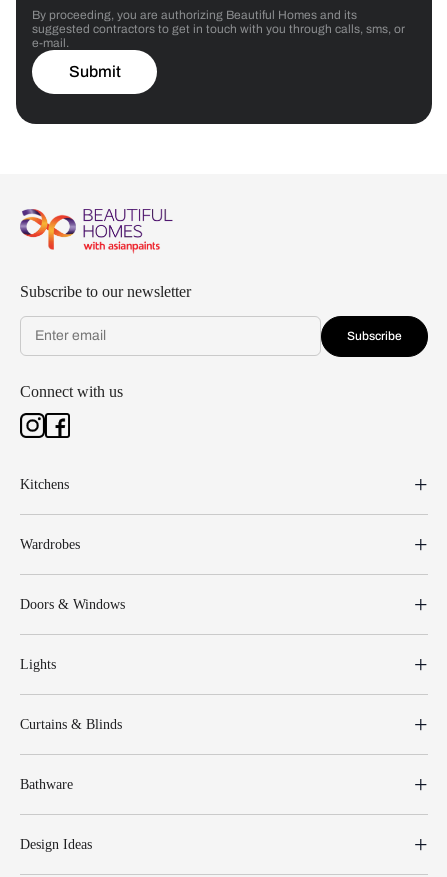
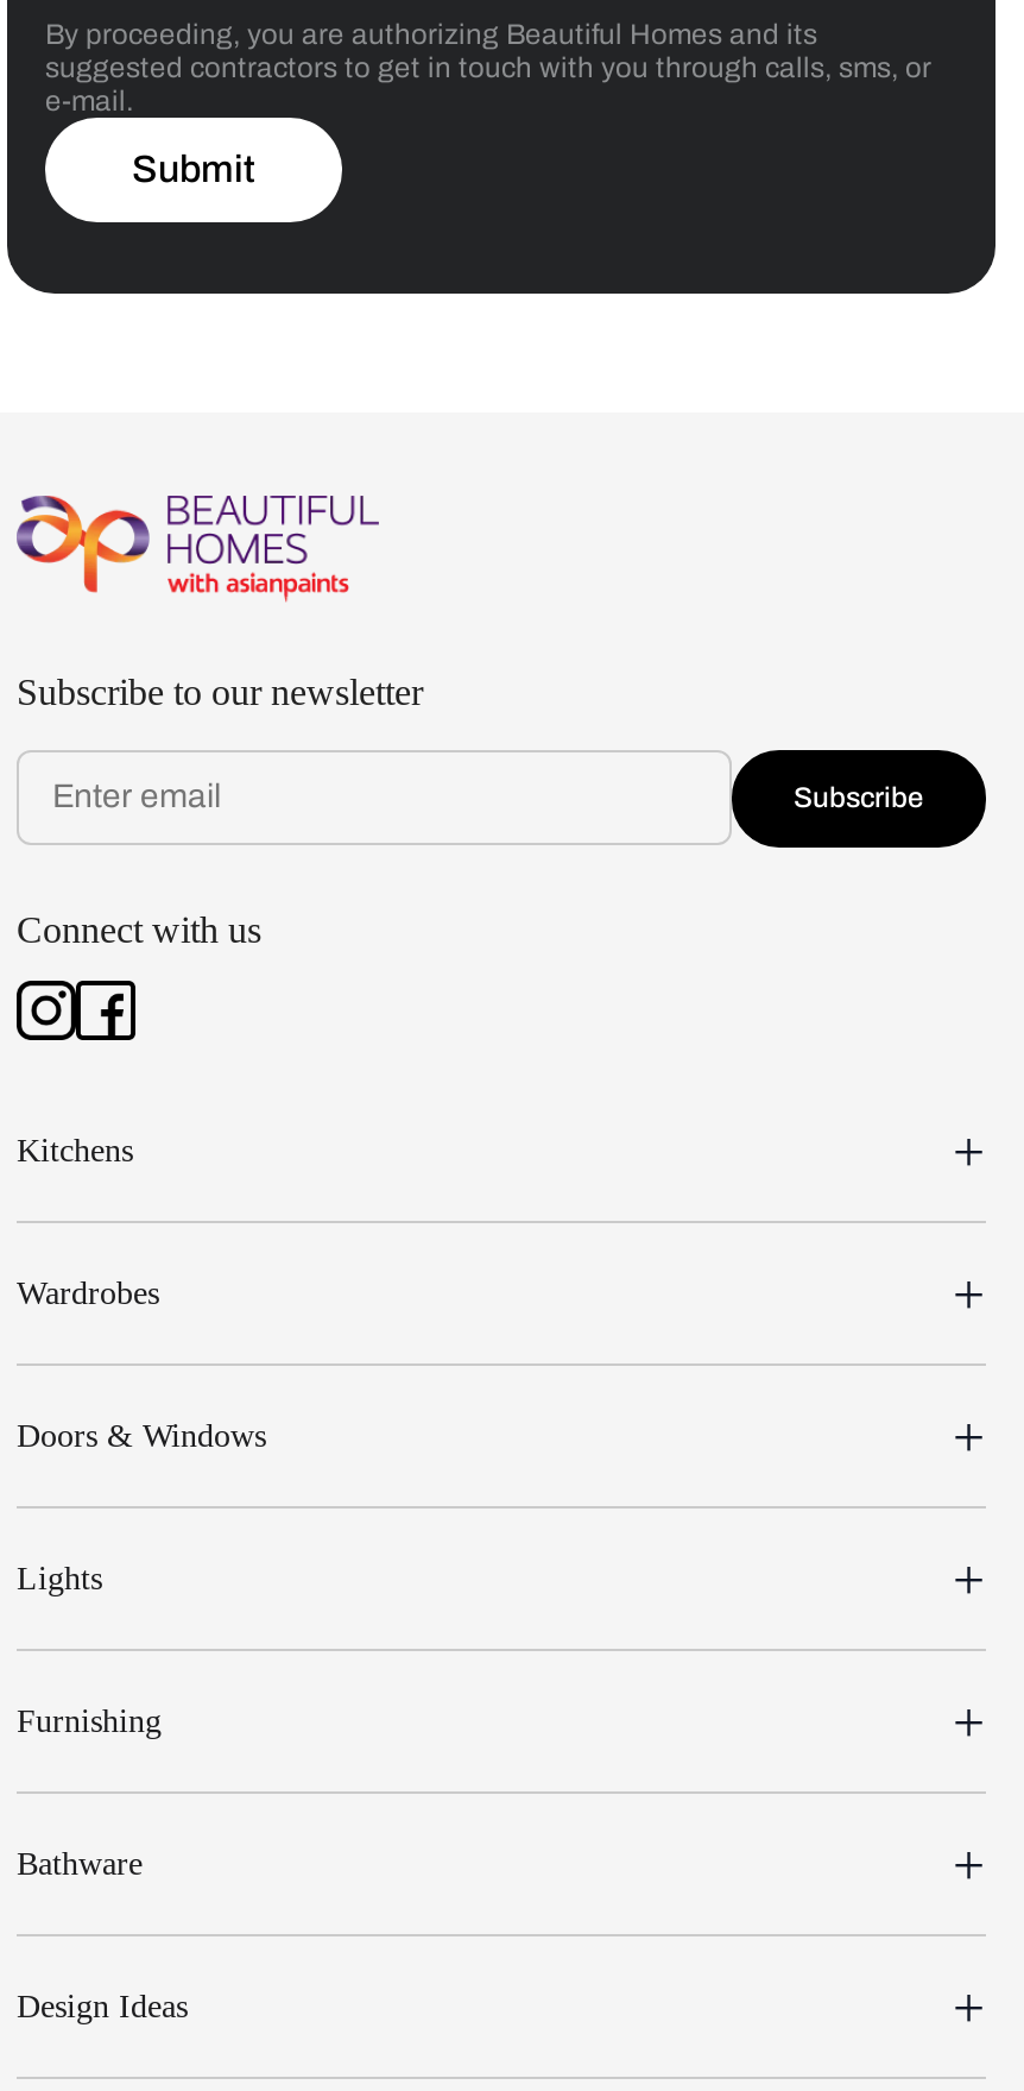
[20,717,122,732] Curtains & Blinds -> [17,1703,162,1739] Furnishing

